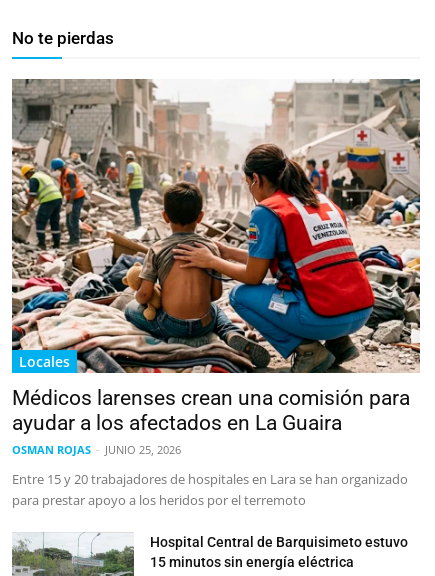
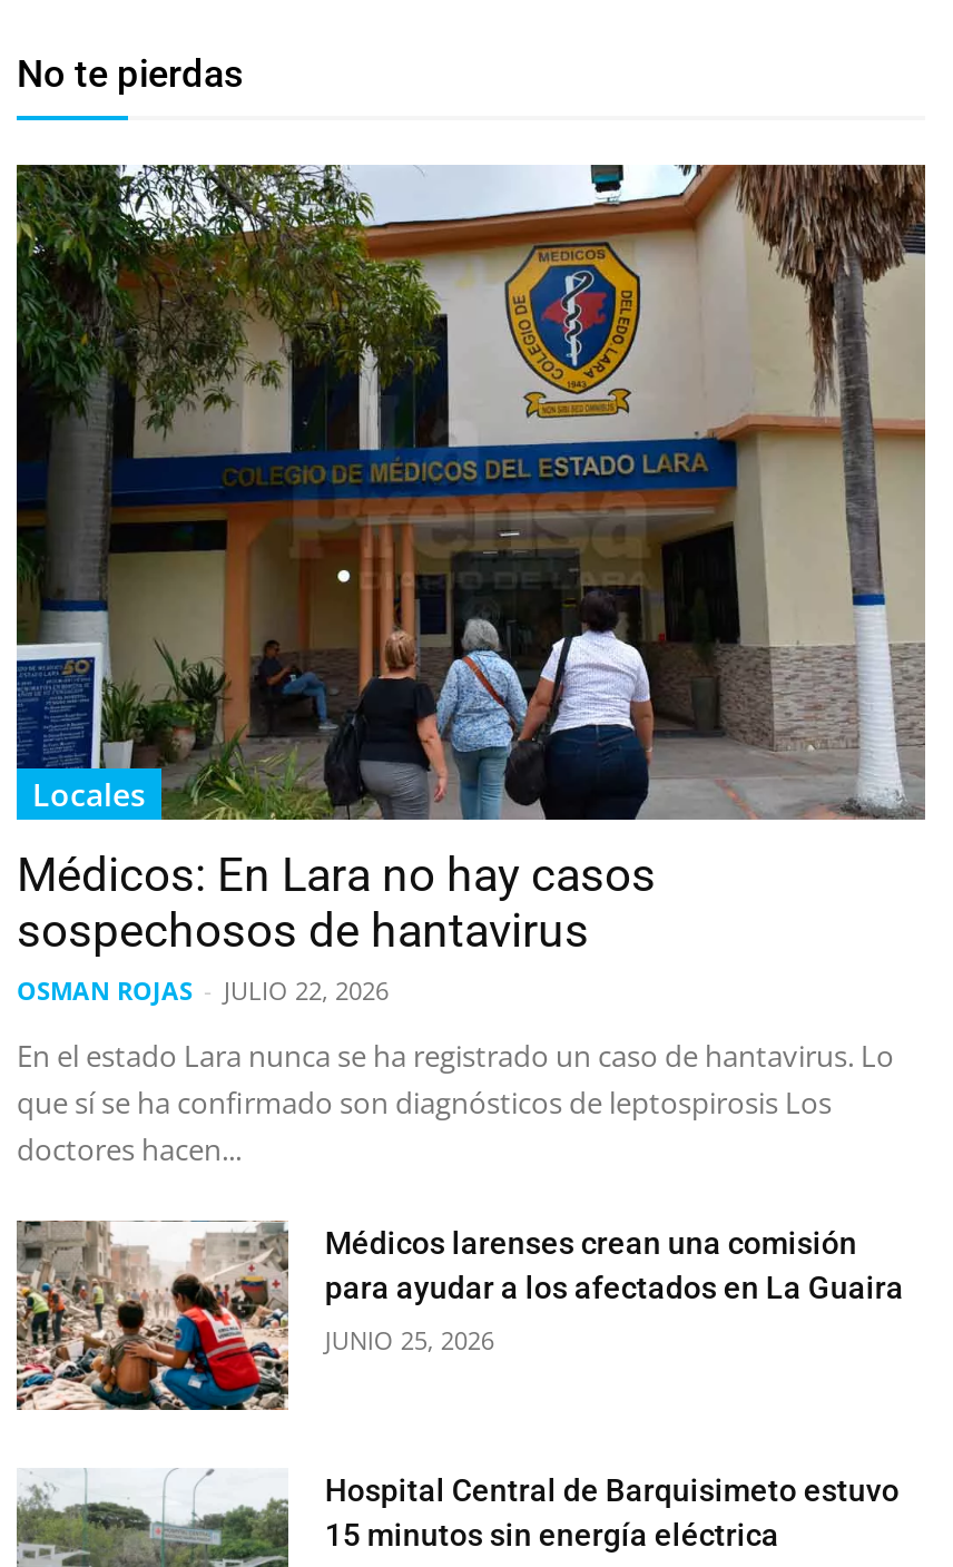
[11,78,421,509] [image] | Médicos larenses crean una comisión para | ayudar a los afectados en La Guaira | OSMAN ROJAS - JUNIO 25, 2026 | Entre 15 y 20 trabajadores de hospitales en Lara se han organizado | para prestar apoyo a los heridos por el terremoto -> [14,163,925,1356] [image] | Médicos: En Lara no hay casos | sospechosos de hantavirus | OSMAN ROJAS - JULIO 22, 2026 | En el estado Lara nunca se ha registrado un caso de hantavirus. Lo | que sí se ha confirmado son diagnósticos de leptospirosis Los | doctores hacen... | Médicos larenses crean una comisión | para ayudar a los afectados en La Guaira | JUNIO 25, 2026

